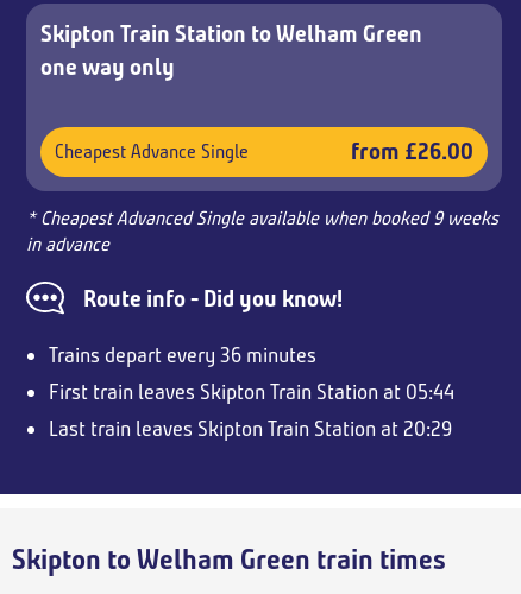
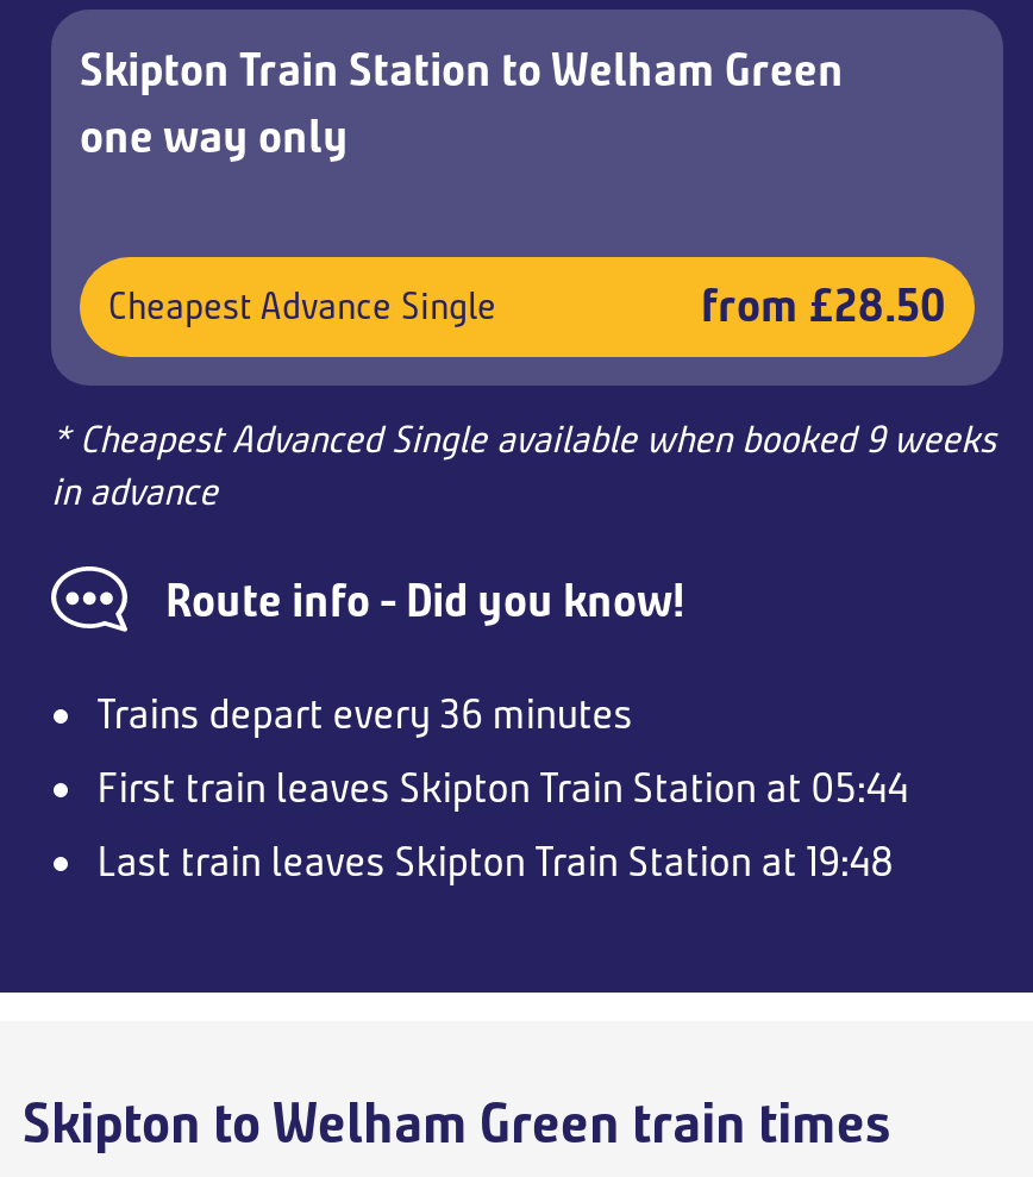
[351,137,473,166] from £26.00 -> [701,276,946,336] from £28.50
[49,416,452,442] Last train leaves Skipton Train Station at 20:29 -> [97,835,894,888] Last train leaves Skipton Train Station at 19:48

